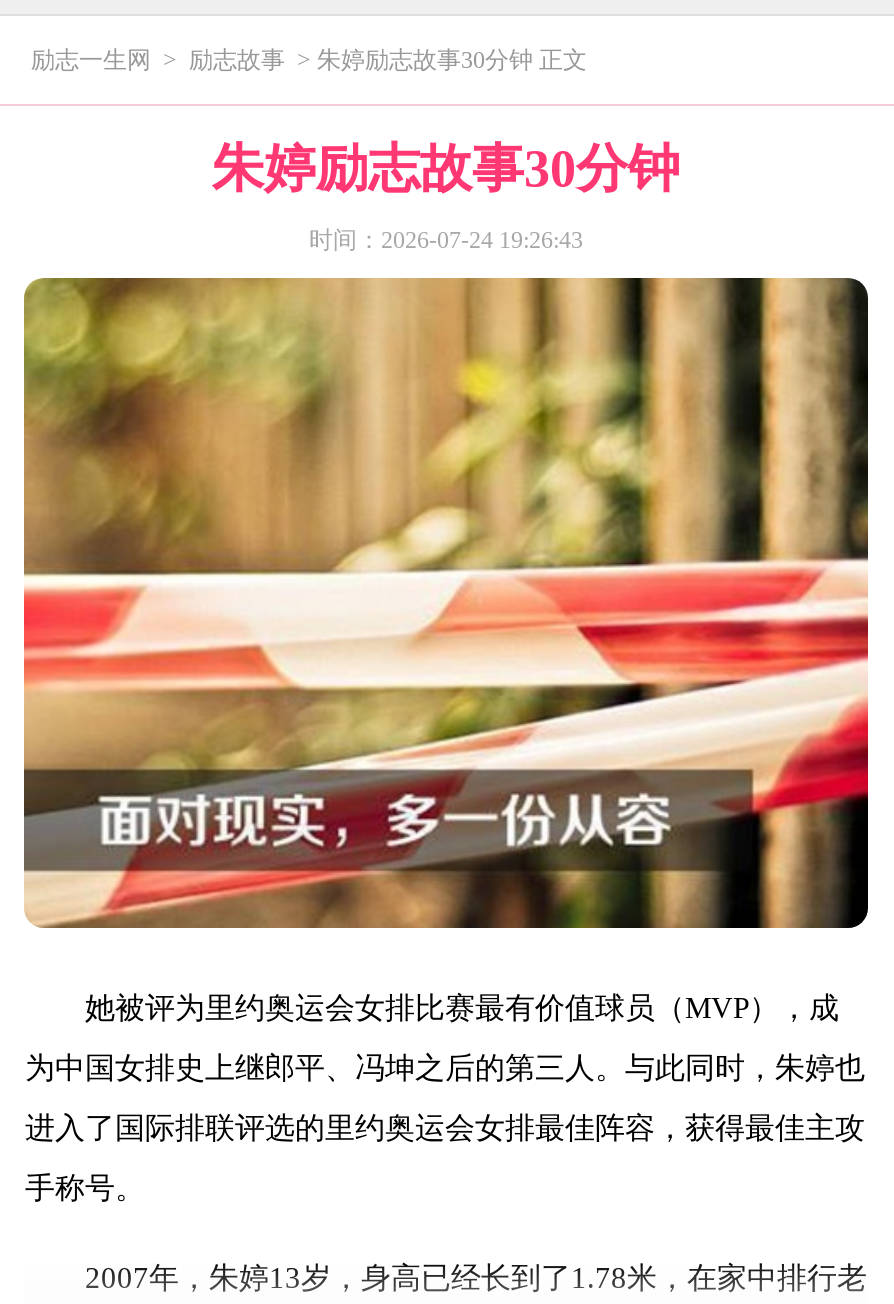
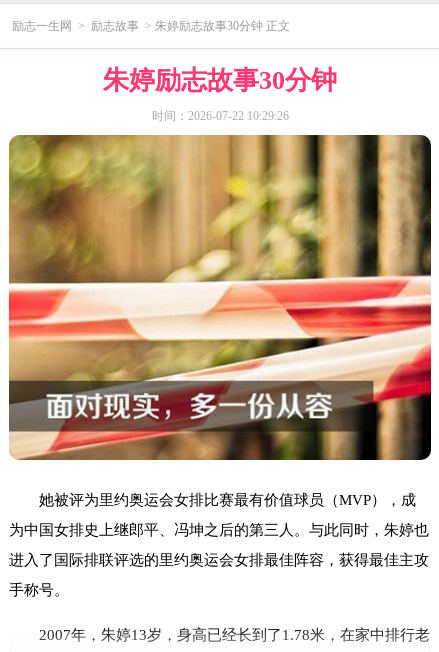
[309,225,583,253] 时间：2026-07-24 19:26:43 -> [151,108,288,122] 时间：2026-07-22 10:29:26

